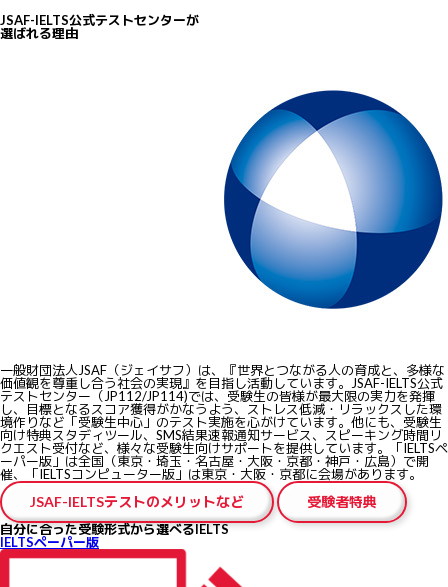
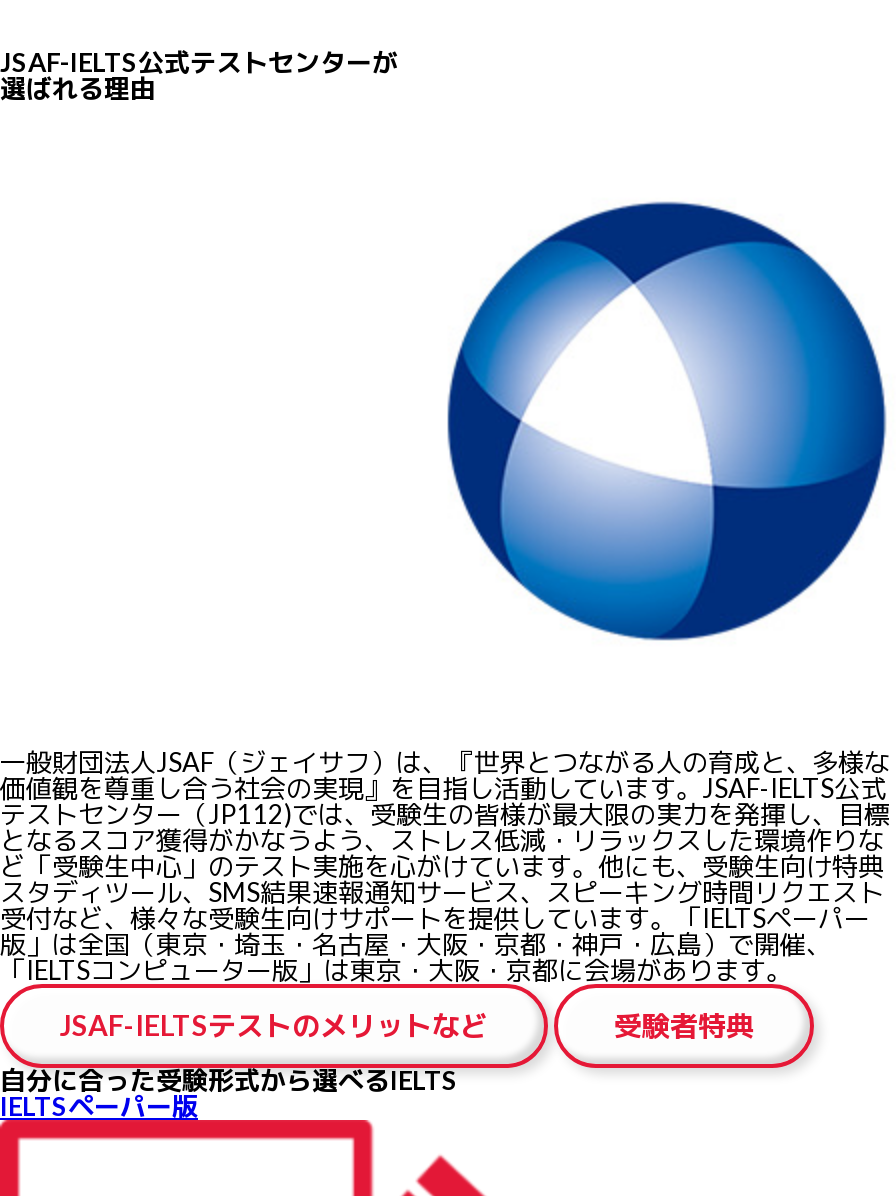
[0,388,448,482] テストセンター（JP112/JP114)では、受験生の皆様が最大限の実力を発揮 | し、目標となるスコア獲得がかなうよう、ストレス低減・リラックスした環 | 境作りなど「受験生中心」のテスト実施を心がけています。他にも、受験生 | 向け特典スタディツール、SMS結果速報通知サービス、スピーキング時間リ | クエスト受付など、様々な受験生向けサポートを提供しています。「IELTSペ | ーパー版」は全国（東京・埼玉・名古屋・大阪・京都・神戸・広島）で開 | 催、「IELTSコンピューター版」は東京・大阪・京都に会場があります。 -> [0,798,890,986] テストセンター（JP112)では、受験生の皆様が最大限の実力を発揮し、目標 | となるスコア獲得がかなうよう、ストレス低減・リラックスした環境作りな | ど「受験生中心」のテスト実施を心がけています。他にも、受験生向け特典 | スタディツール、SMS結果速報通知サービス、スピーキング時間リクエスト | 受付など、様々な受験生向けサポートを提供しています。「IELTSペーパー | 版」は全国（東京・埼玉・名古屋・大阪・京都・神戸・広島）で開催、 | 「IELTSコンピューター版」は東京・大阪・京都に会場があります。

